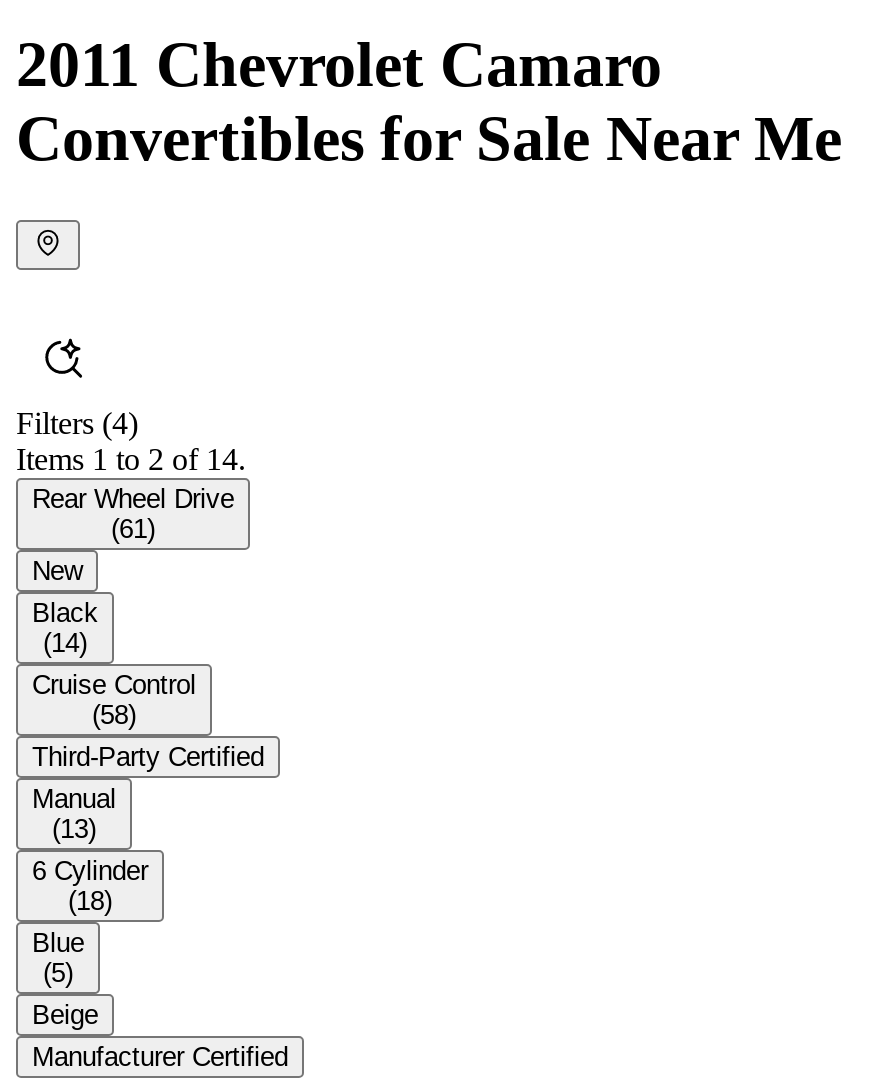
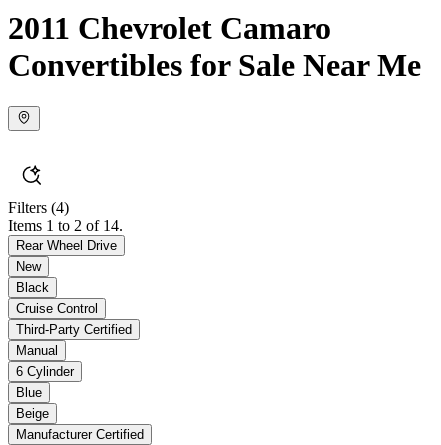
[111,514,155,544] (61) -> none
[43,628,87,658] (14) -> none
[92,700,136,730] (58) -> none
[52,814,96,844] (13) -> none
[68,886,112,916] (18) -> none
[43,958,73,988] (5) -> none

